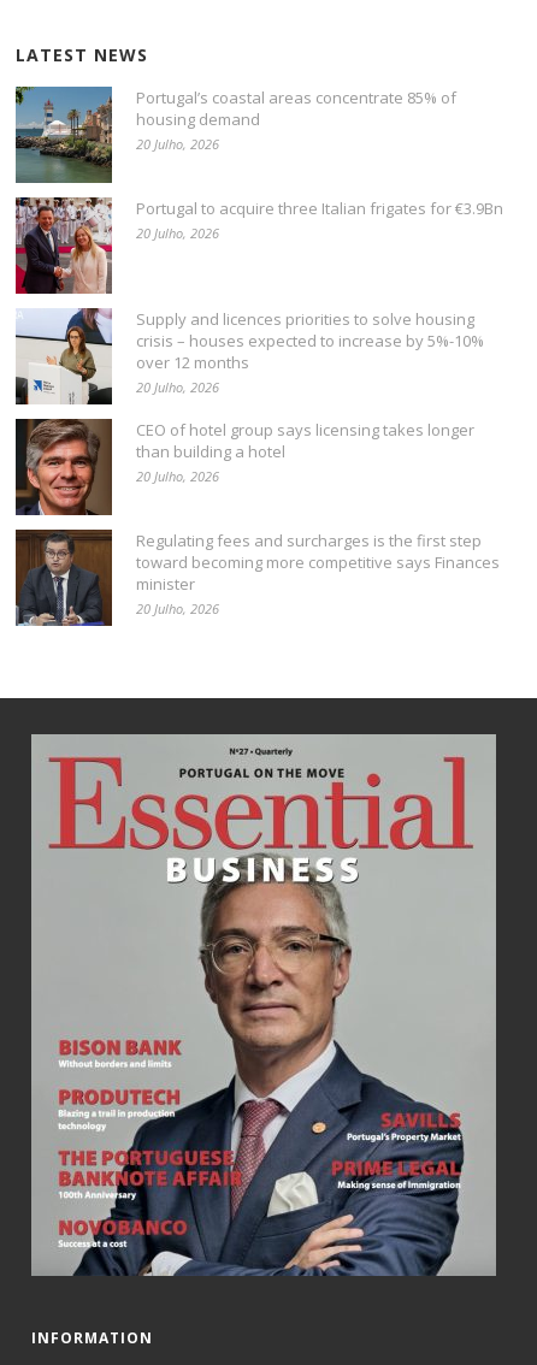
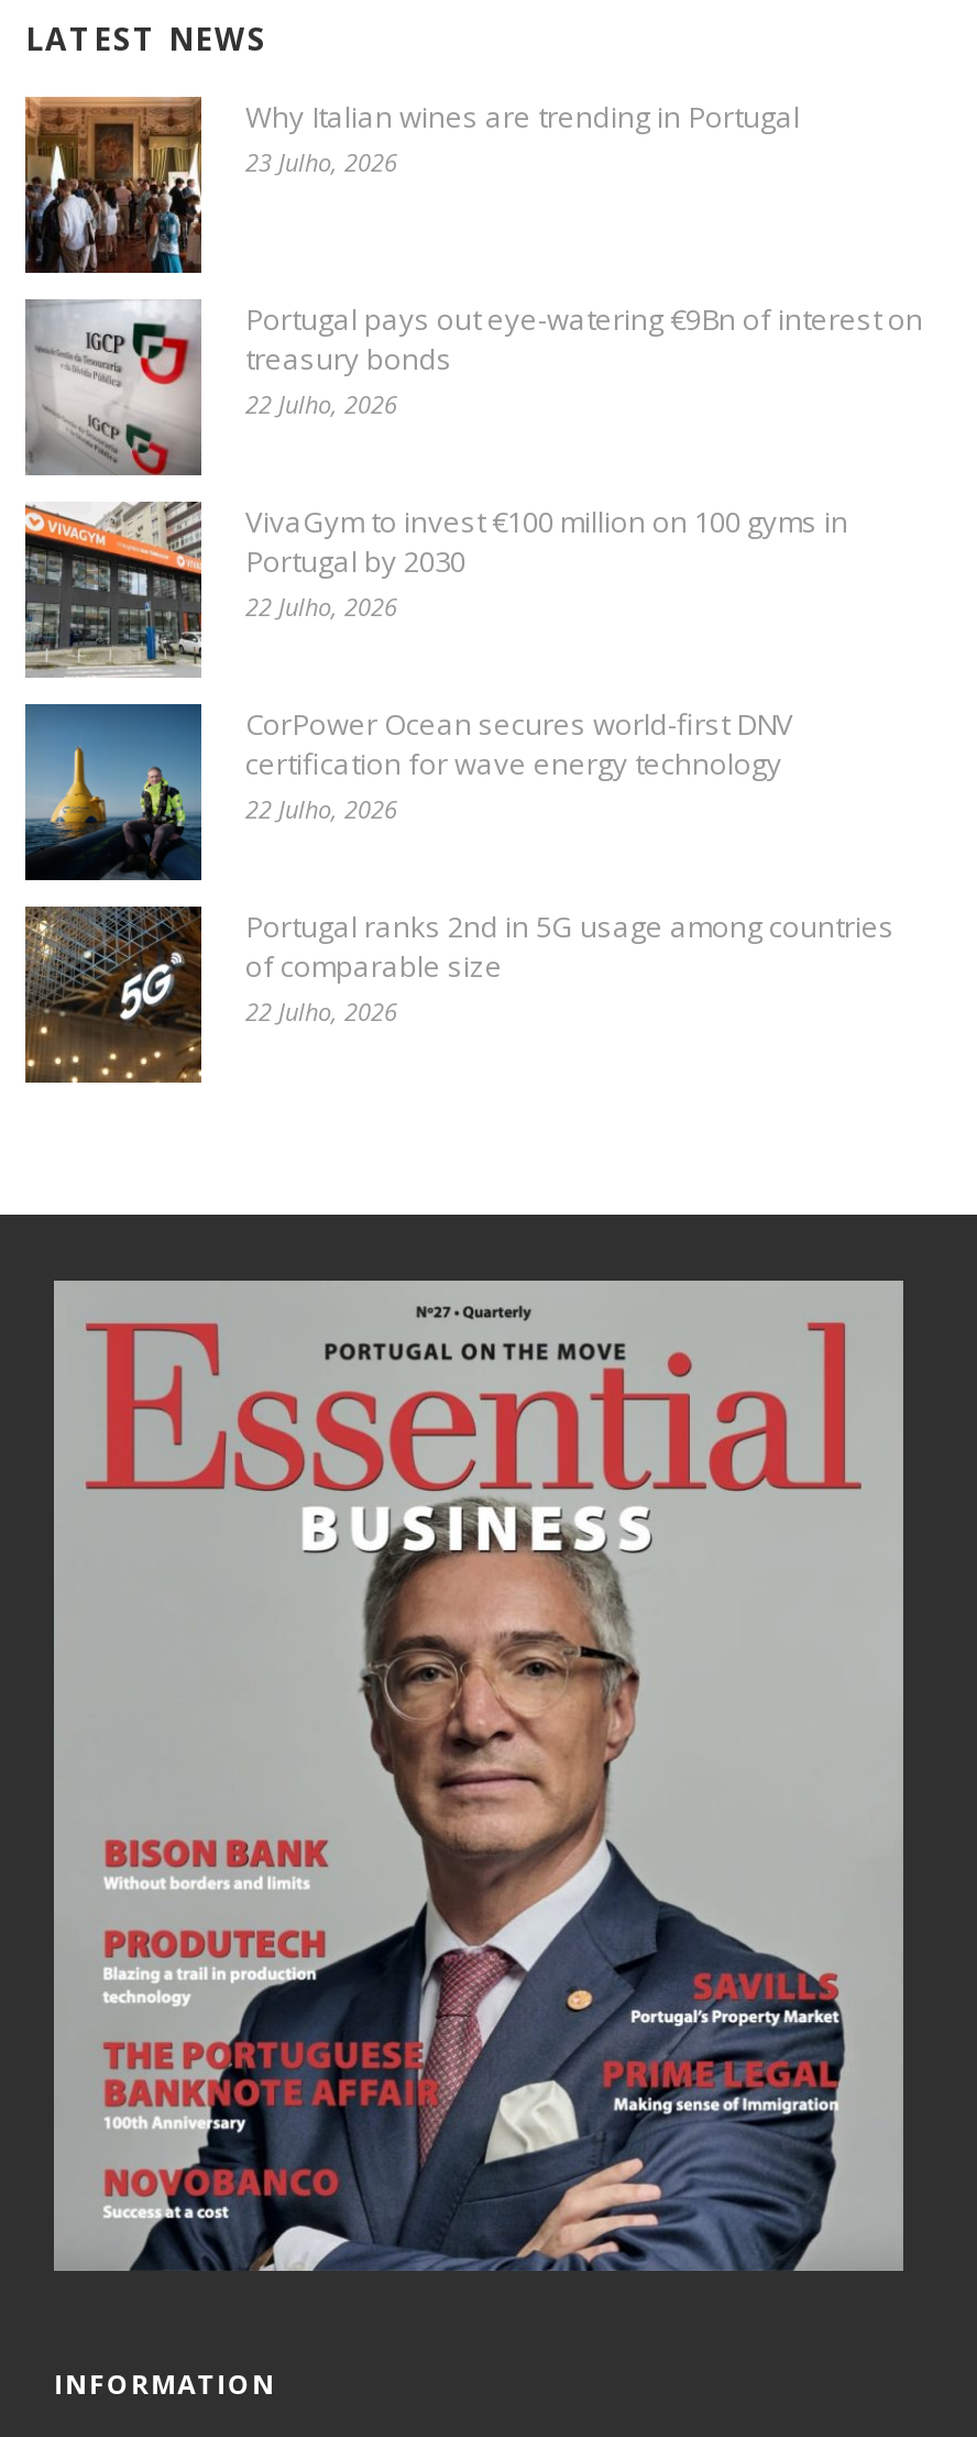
[14,85,456,183] [image] | Portugal’s coastal areas concentrate 85% of | housing demand | 20 Julho, 2026 -> [23,95,800,273] [image] | Why Italian wines are trending in Portugal | 23 Julho, 2026
[14,196,503,295] [image] | Portugal to acquire three Italian frigates for €3.9Bn | 20 Julho, 2026 -> [23,299,923,475] [image] | Portugal pays out eye-watering €9Bn of interest on | treasury bonds | 22 Julho, 2026
[16,308,484,406] [image] | Supply and licences priorities to solve housing | crisis – houses expected to increase by 5%-10% | over 12 months | 20 Julho, 2026 -> [23,500,848,678] [image] | VivaGym to invest €100 million on 100 gyms in | Portugal by 2030 | 22 Julho, 2026
[14,418,474,516] [image] | CEO of hotel group says licensing takes longer | than building a hotel | 20 Julho, 2026 -> [23,702,793,882] [image] | CorPower Ocean secures world-first DNV | certification for wave energy technology | 22 Julho, 2026
[16,528,500,627] [image] | Regulating fees and surcharges is the first step | toward becoming more competitive says Finances | minister | 20 Julho, 2026 -> [25,904,894,1085] [image] | Portugal ranks 2nd in 5G usage among countries | of comparable size | 22 Julho, 2026

